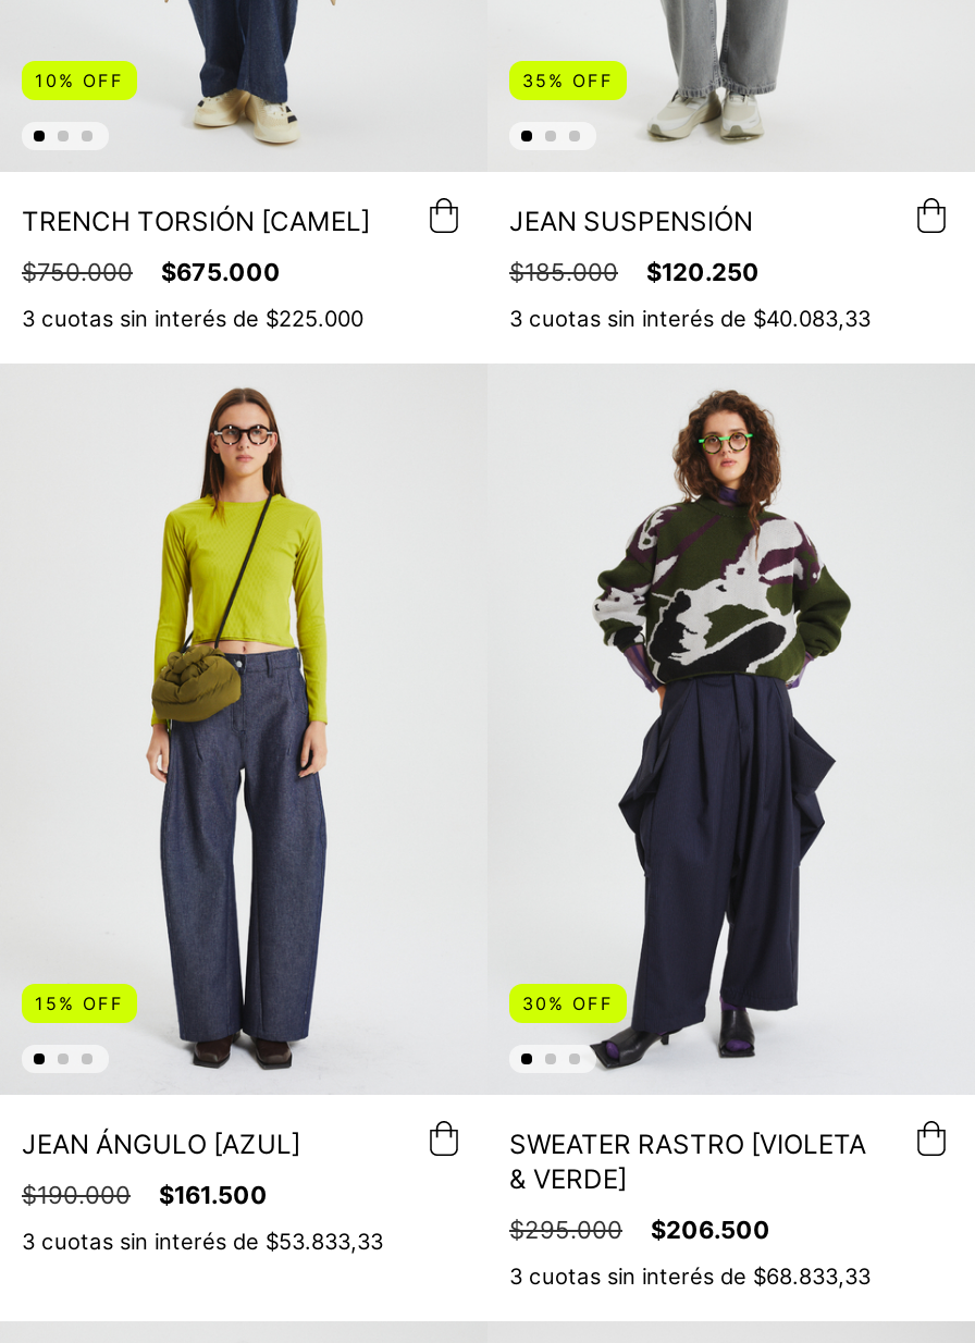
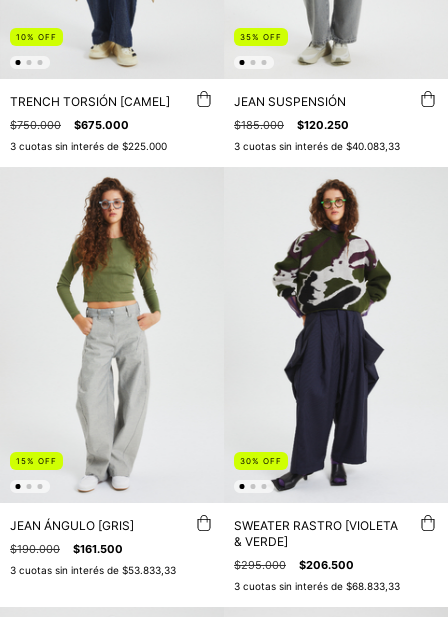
[22,392,348,1160] [image] | JEAN ÁNGULO [AZUL] -> [10,179,161,533] [image] | JEAN ÁNGULO [GRIS]

